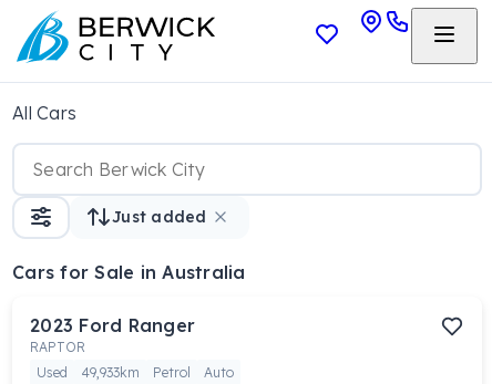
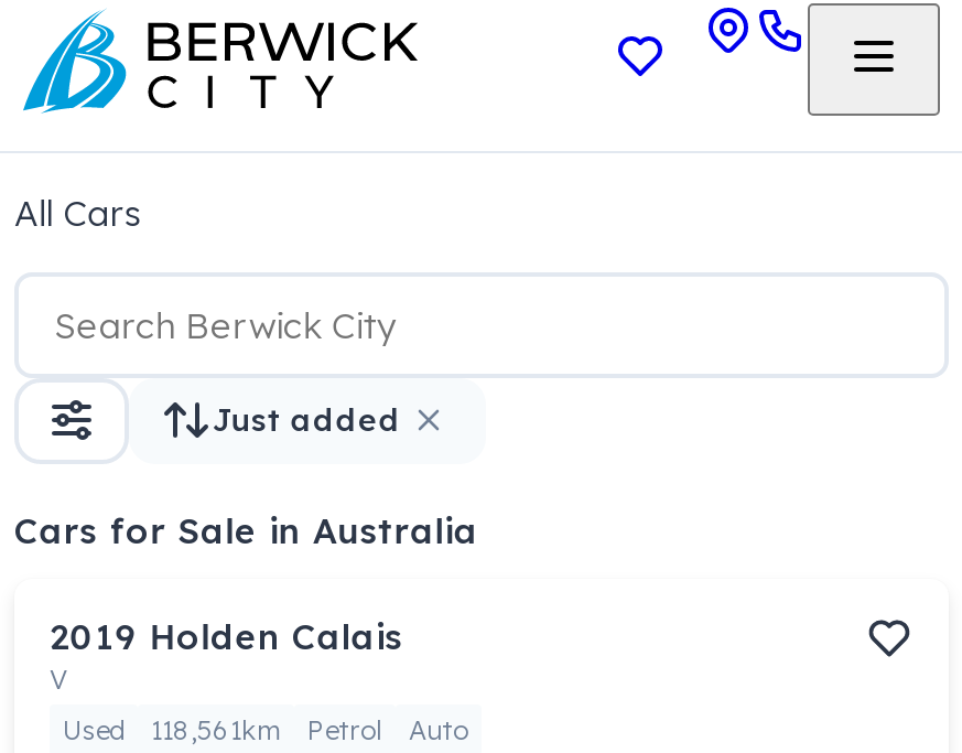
[30,314,195,355] 2023 Ford Ranger | RAPTOR -> [50,614,403,696] 2019 Holden Calais | V
[37,364,234,381] Used 49,933km Petrol Auto -> [63,713,468,746] Used 118,561km Petrol Auto

